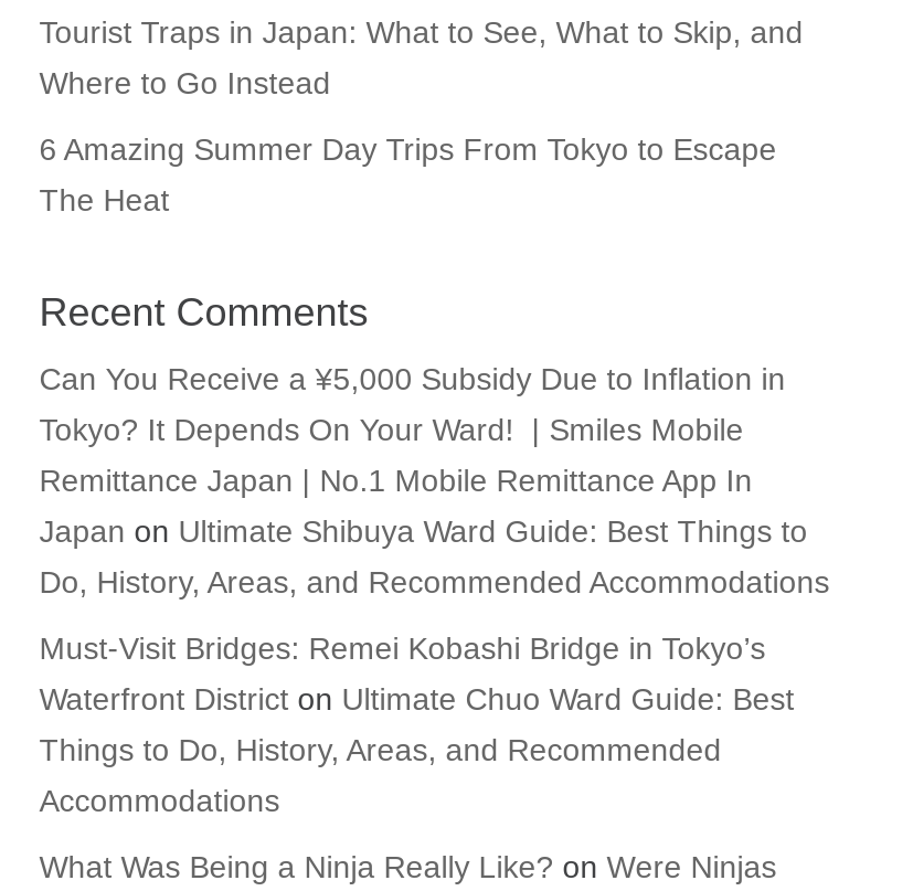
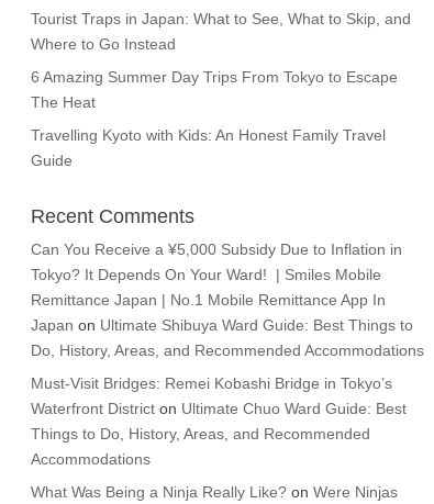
none -> [31,126,385,169] Travelling Kyoto with Kids: An Honest Family Travel | Guide

